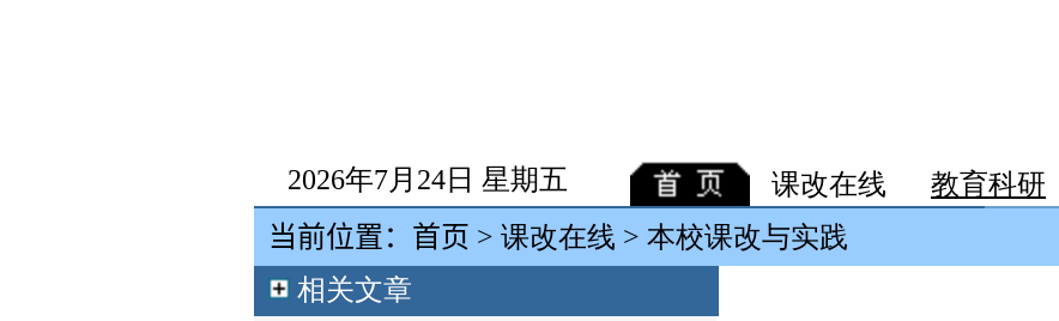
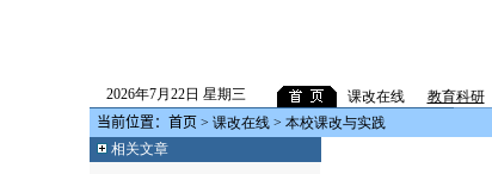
[288,163,568,196] 2026年7月24日 星期五 -> [106,86,246,102] 2026年7月22日 星期三

